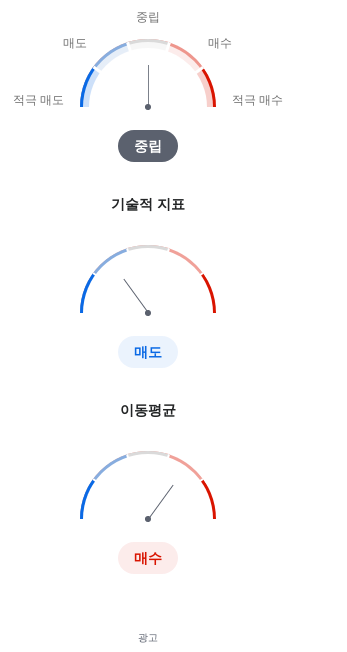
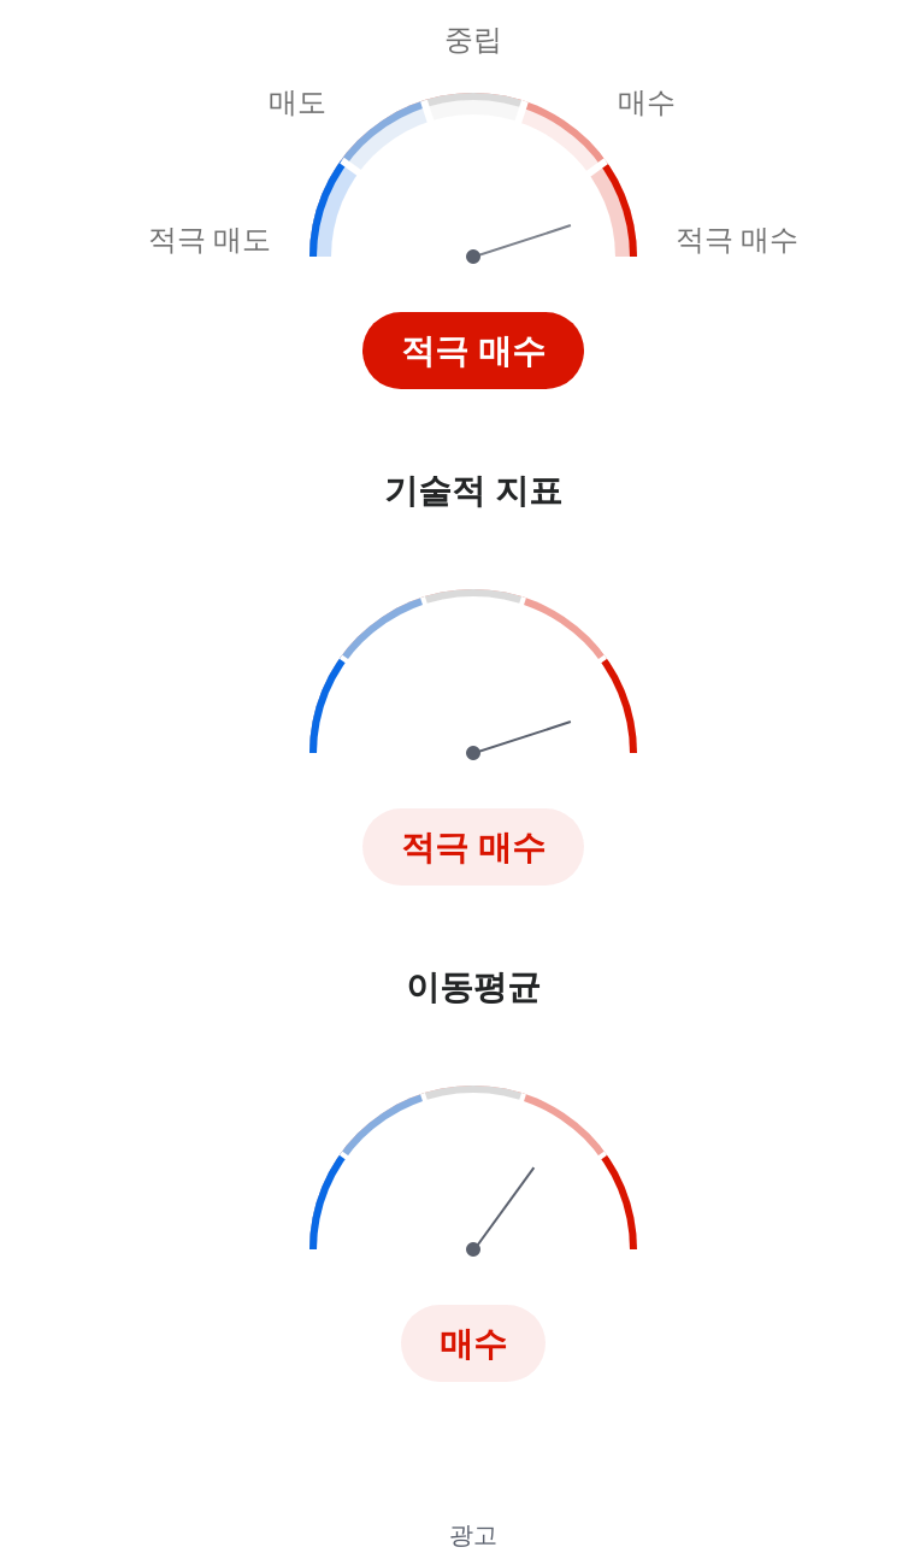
[134,137,162,154] 중립 -> [401,328,546,369] 적극 매수
[134,343,162,360] 매도 -> [401,825,546,866] 적극 매수

